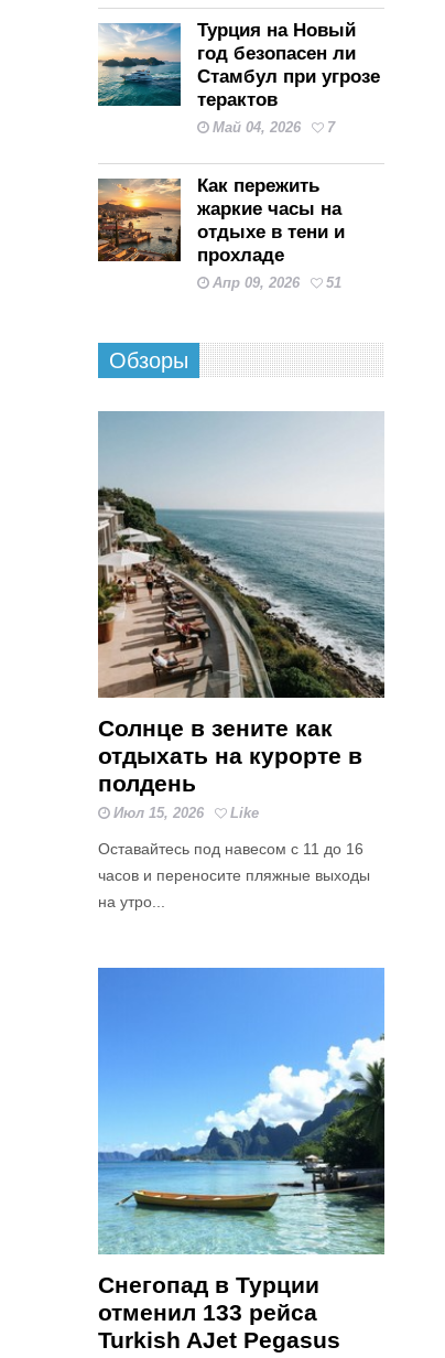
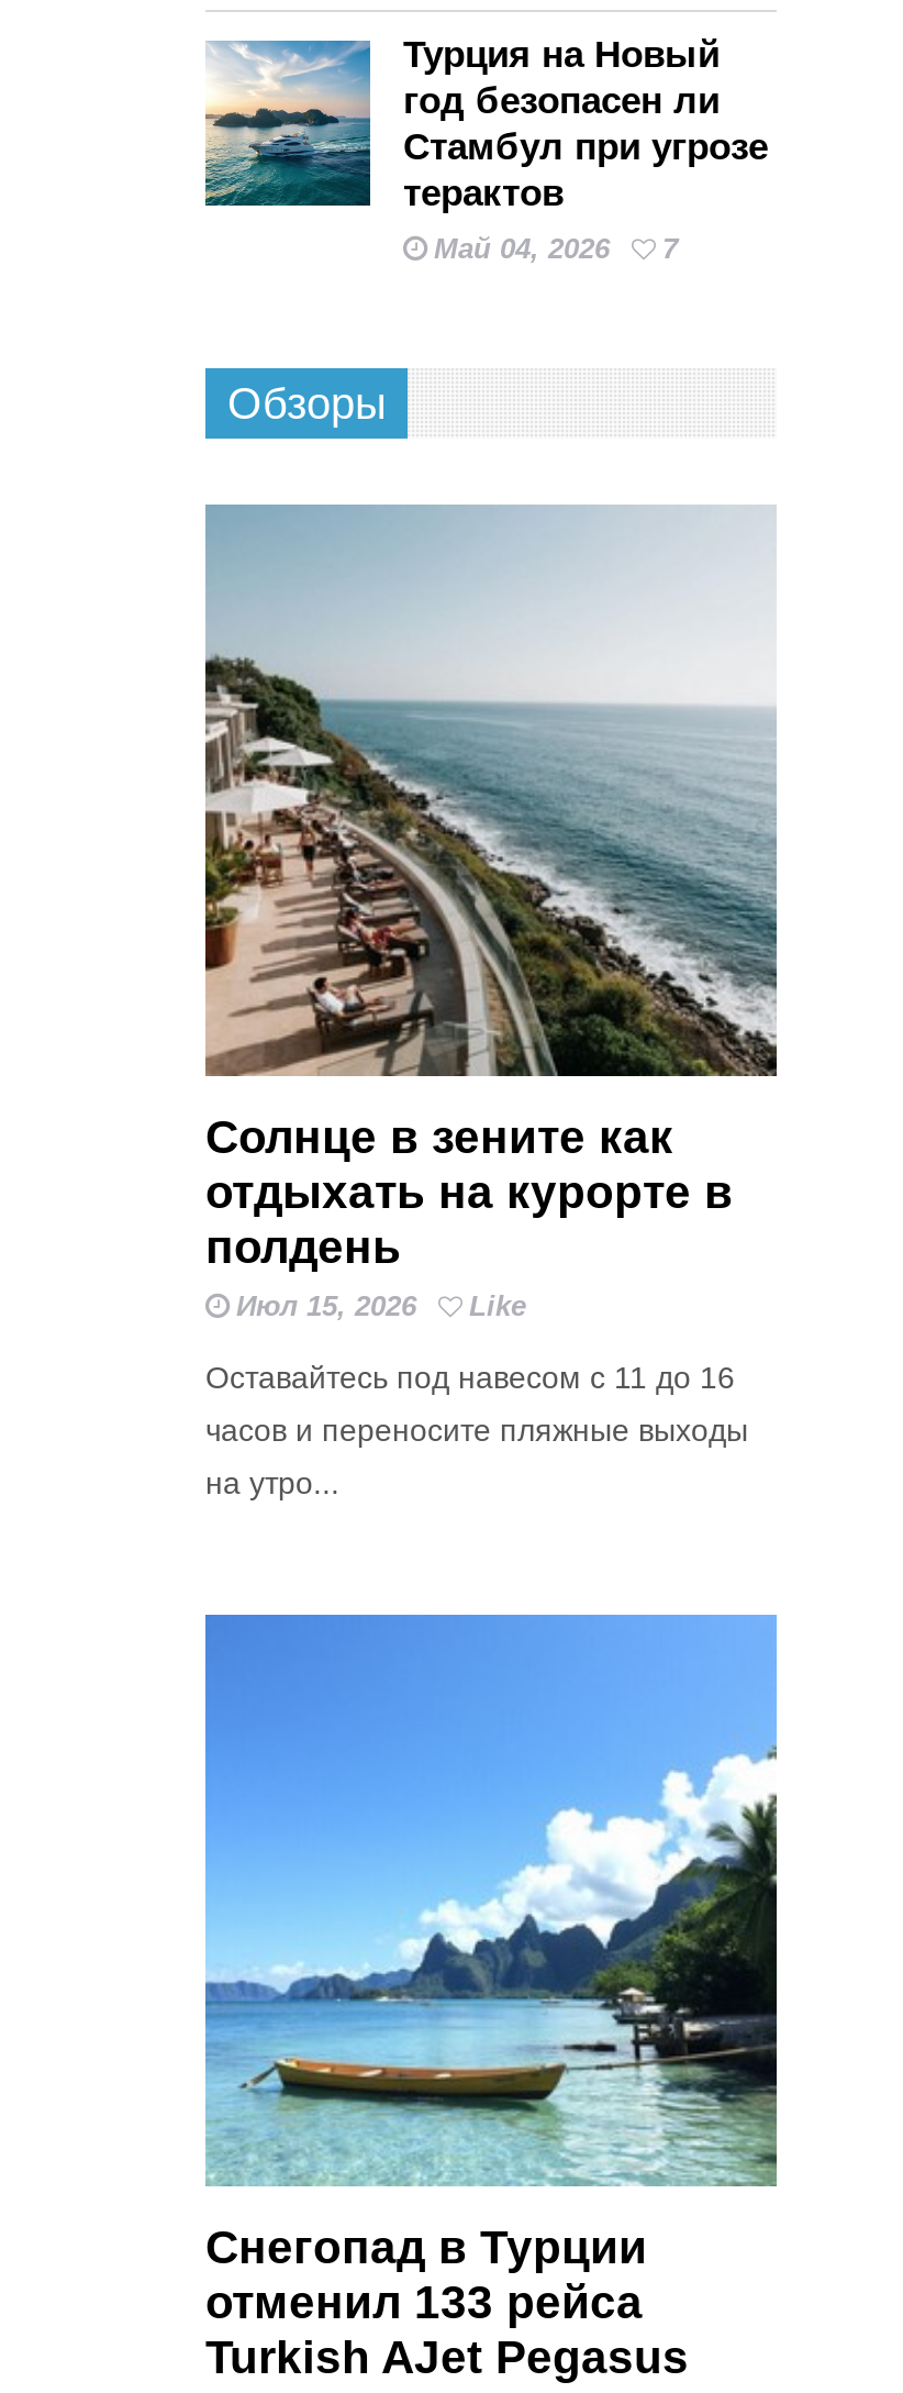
[97,175,345,291] [image] | Как пережить | жаркие часы на | отдыхе в тени и | прохладе | Апр 09, 2026 | 51 -> none

